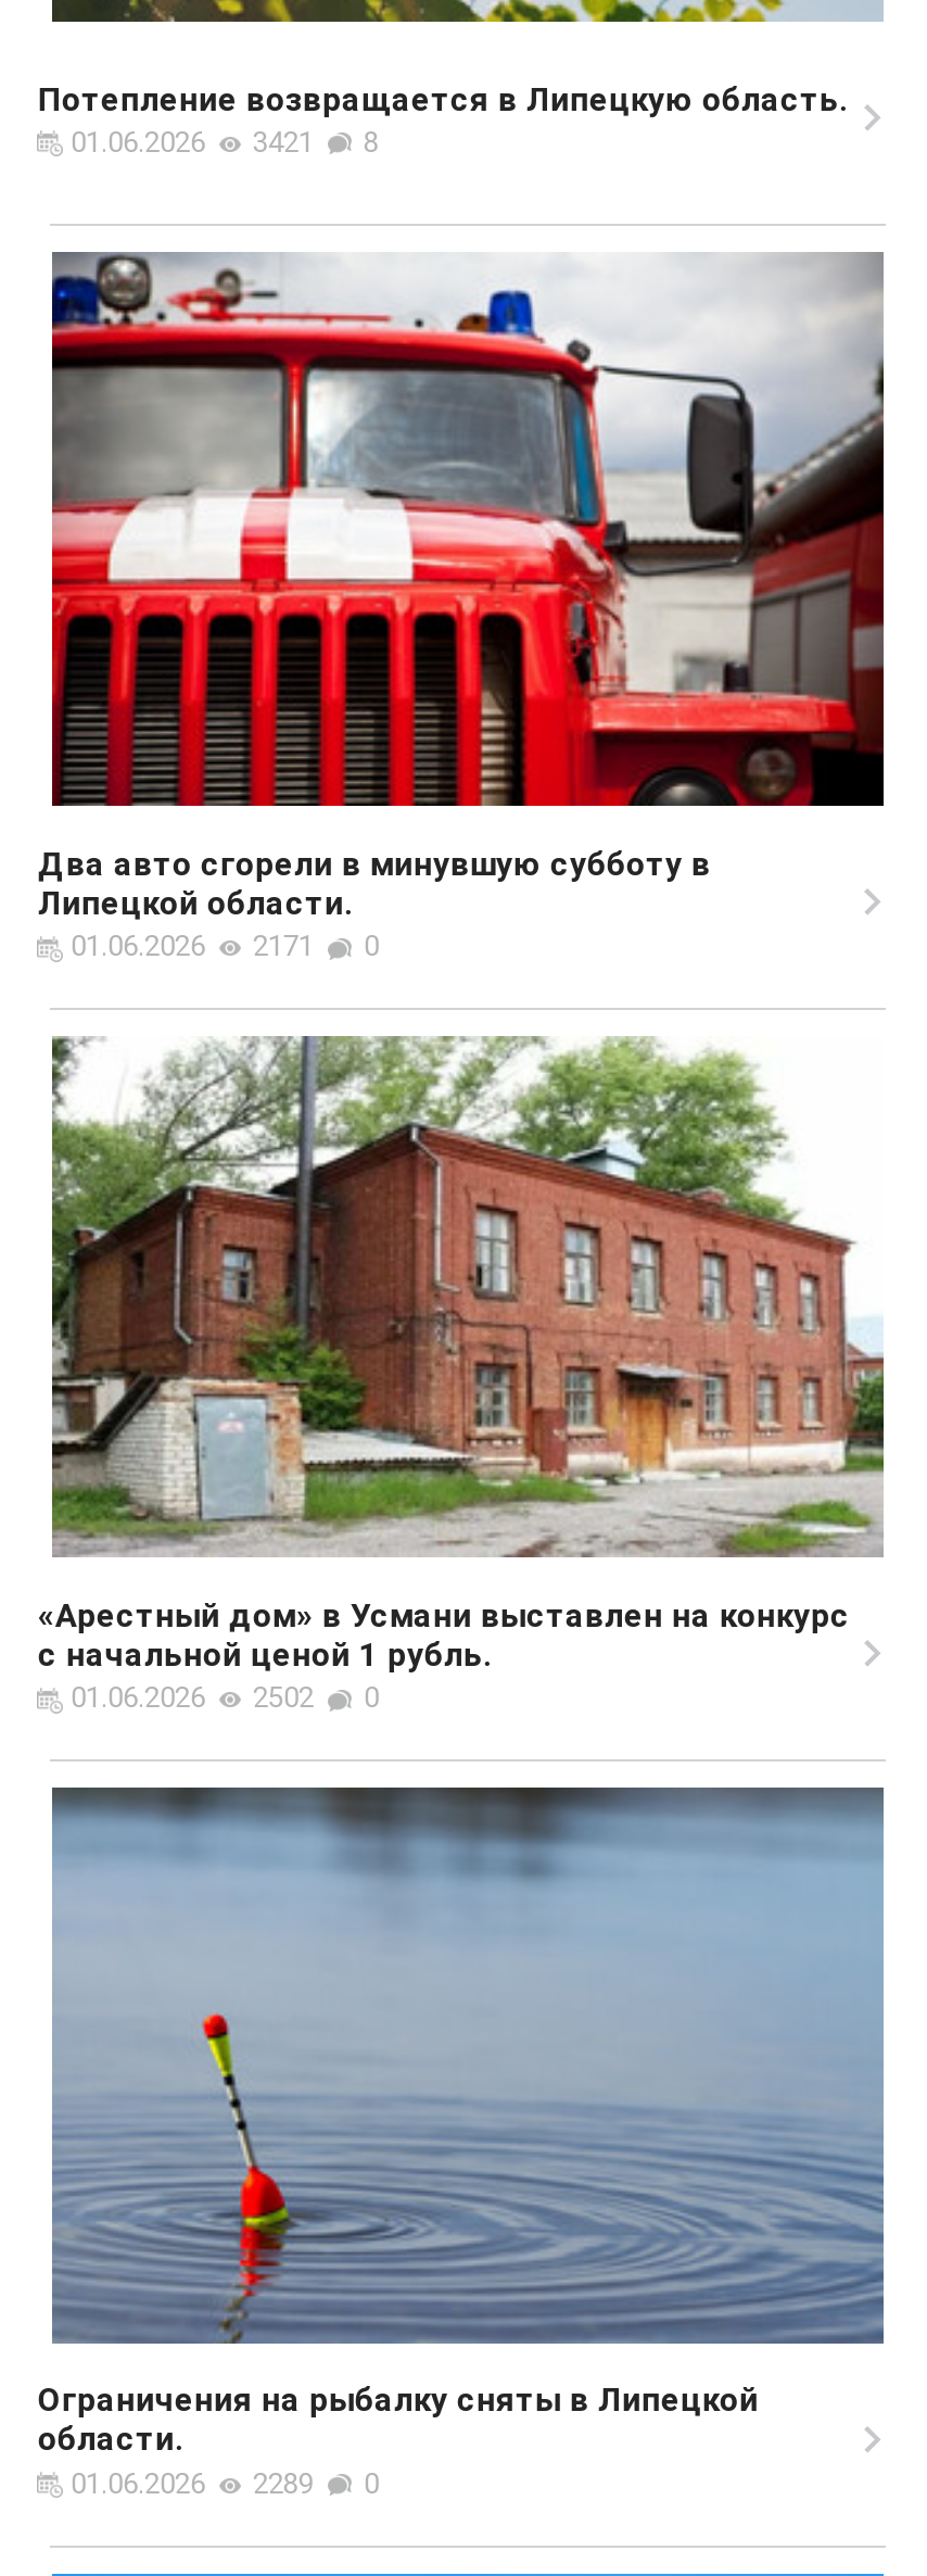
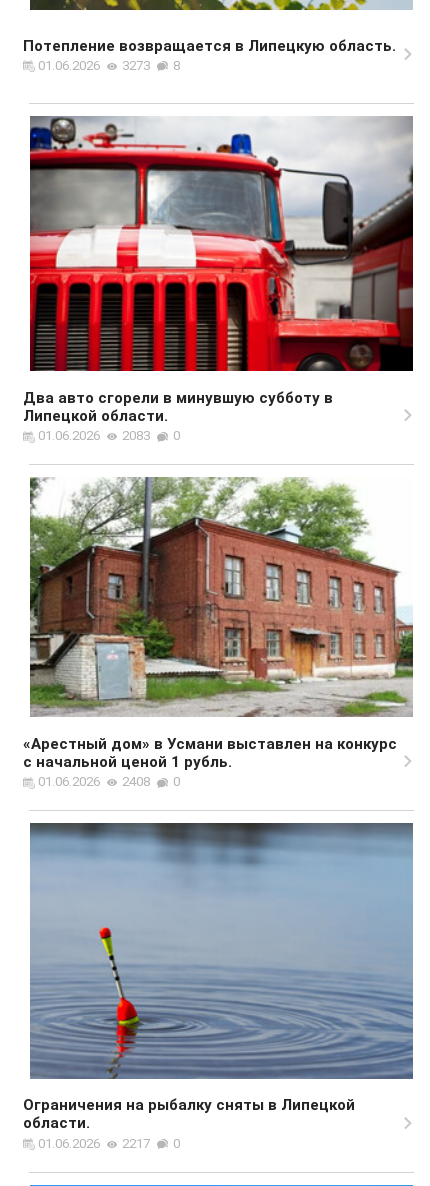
[70,126,379,158] 01.06.2026 3421 8 -> [38,58,180,73] 01.06.2026 3273 8
[70,930,379,963] 01.06.2026 2171 0 -> [38,428,180,443] 01.06.2026 2083 0
[70,1682,379,1714] 01.06.2026 2502 0 -> [38,774,180,789] 01.06.2026 2408 0
[70,2467,379,2499] 01.06.2026 2289 0 -> [38,1136,180,1151] 01.06.2026 2217 0

